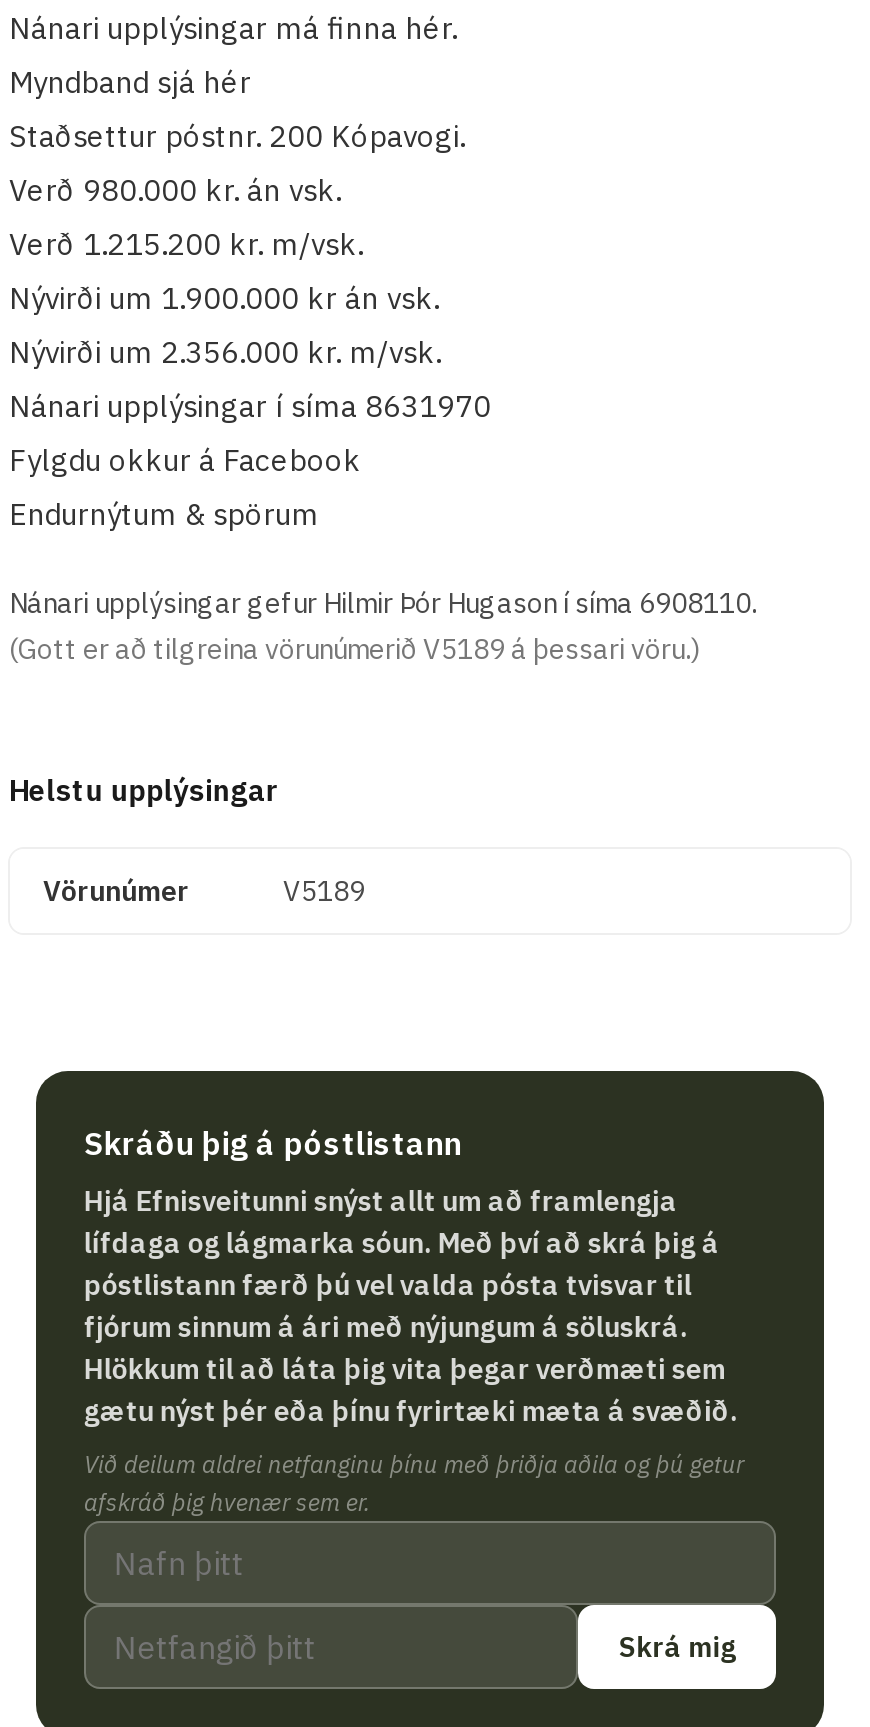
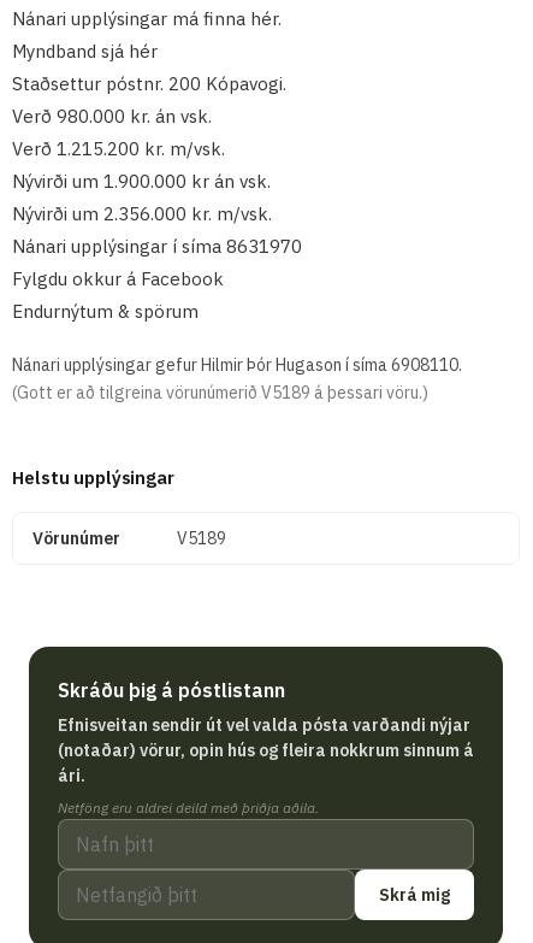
[84,1183,738,1429] Hjá Efnisveitunni snýst allt um að framlengja | lífdaga og lágmarka sóun. Með því að skrá þig á | póstlistann færð þú vel valda pósta tvisvar til | fjórum sinnum á ári með nýjungum á söluskrá. | Hlökkum til að láta þig vita þegar verðmæti sem | gætu nýst þér eða þínu fyrirtæki mæta á svæðið. -> [58,714,474,787] Efnisveitan sendir út vel valda pósta varðandi nýjar | (notaðar) vörur, opin hús og fleira nokkrum sinnum á | ári.
[84,1449,744,1517] Við deilum aldrei netfanginu þínu með þriðja aðila og þú getur | afskráð þig hvenær sem er. -> [58,799,319,817] Netföng eru aldrei deild með þriðja aðila.

